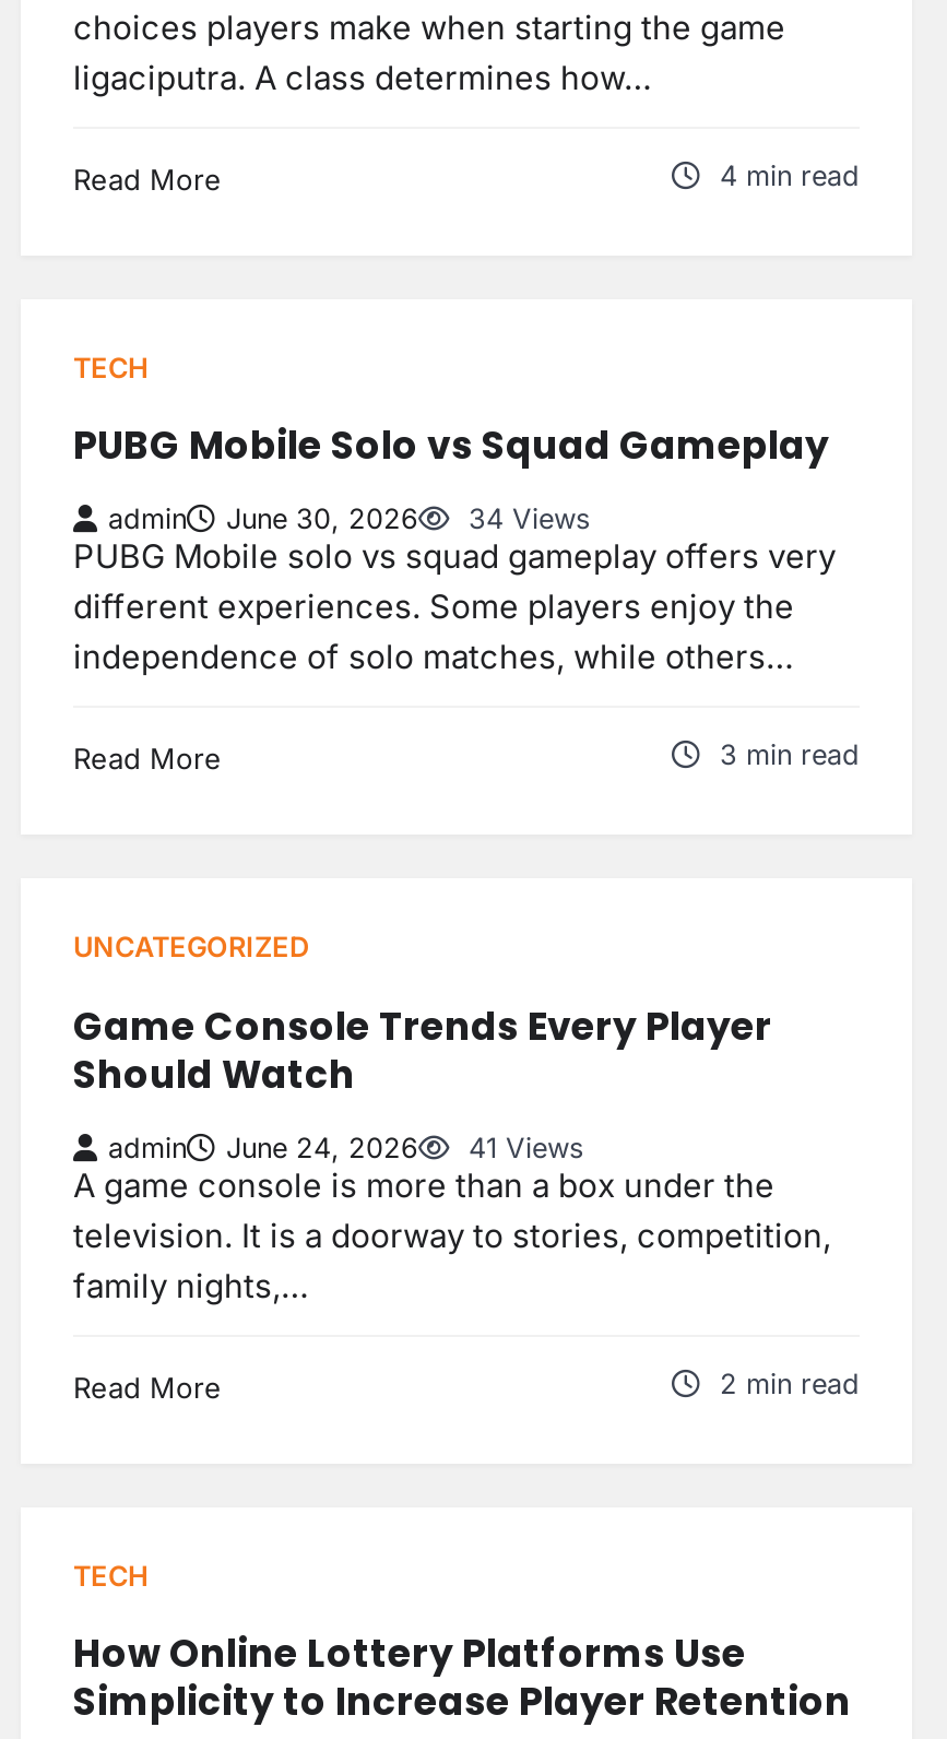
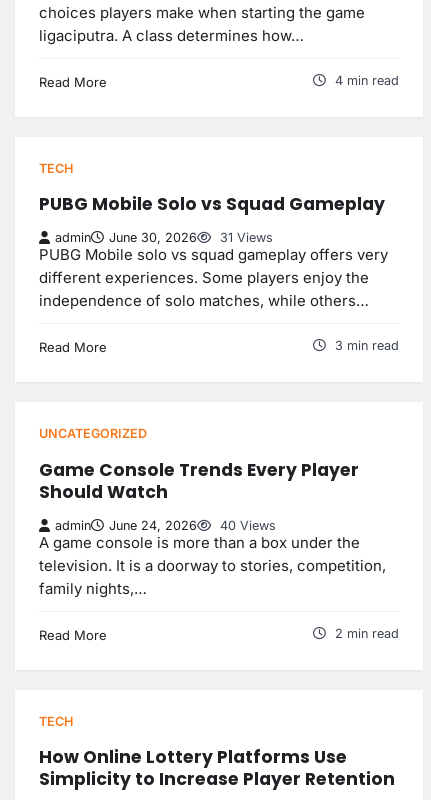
[108,503,591,536] admin June 30, 2026 34 Views -> [55,230,273,245] admin June 30, 2026 31 Views
[108,1131,584,1164] admin June 24, 2026 41 Views -> [55,518,276,533] admin June 24, 2026 40 Views

